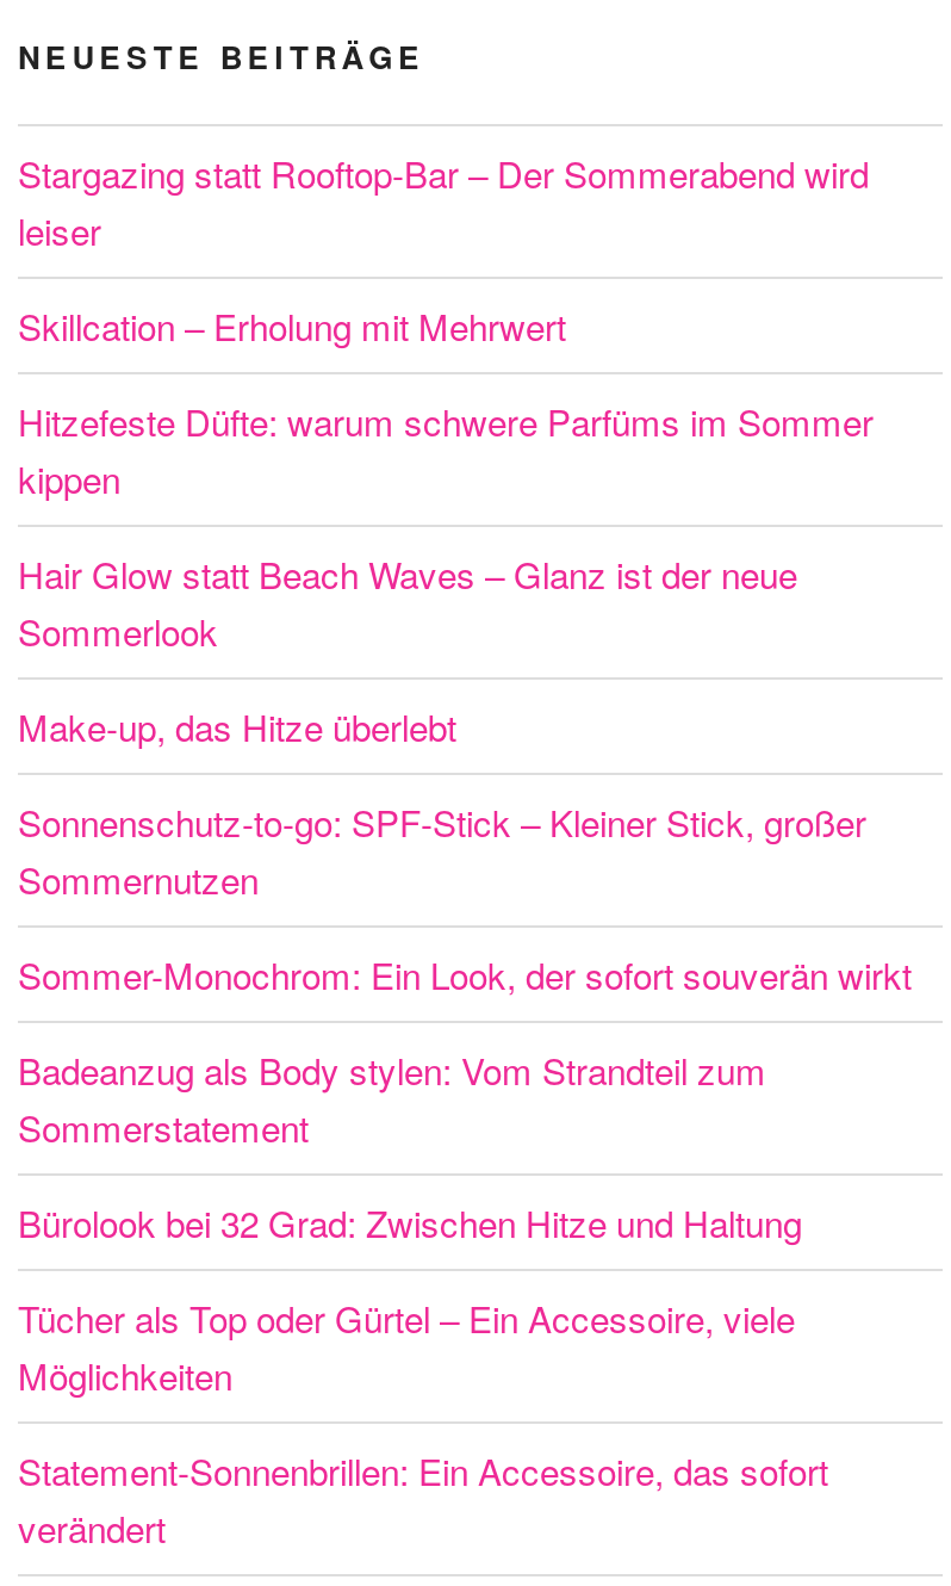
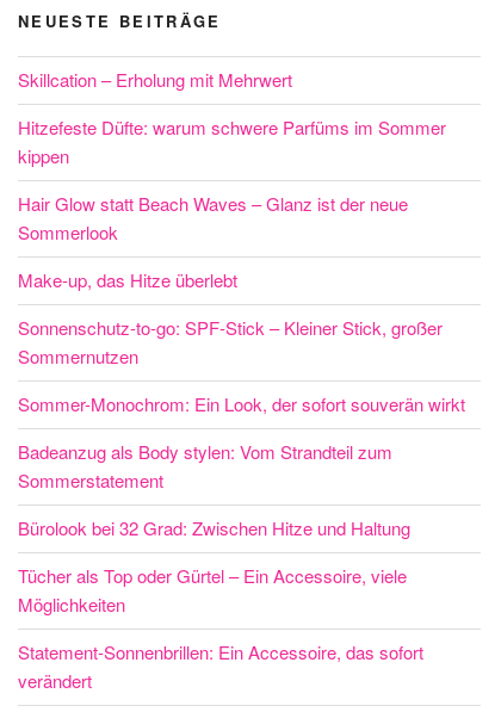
[18,147,869,254] Stargazing statt Rooftop-Bar – Der Sommerabend wird | leiser -> none

